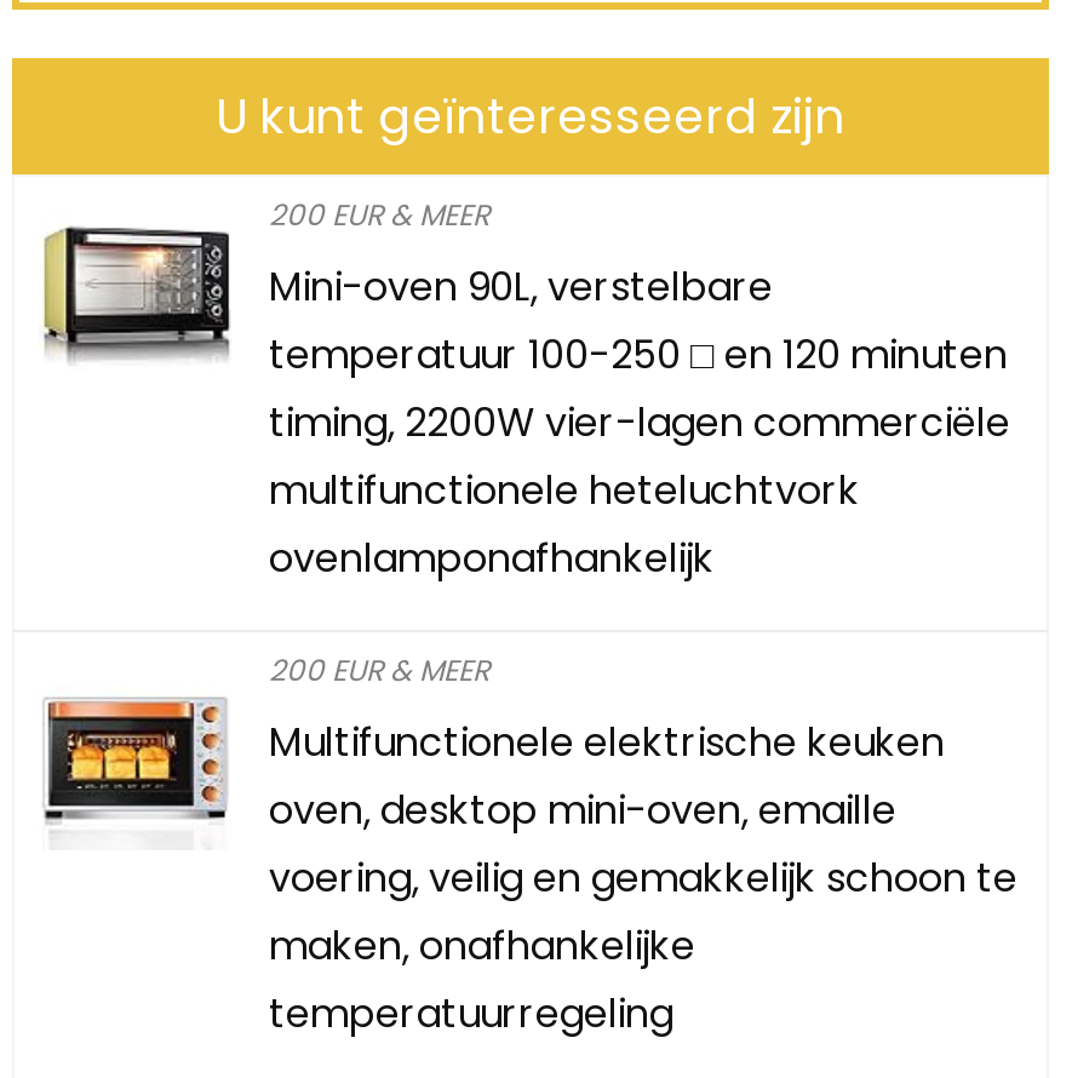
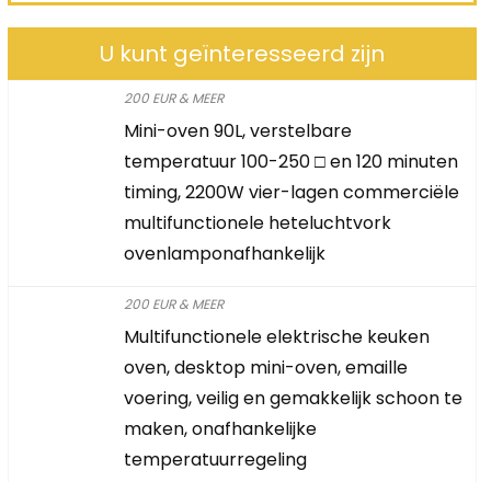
[41,225,233,363] [image] -> none
[41,698,228,826] [image] -> none

